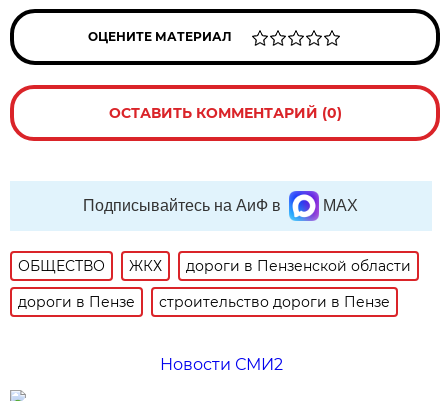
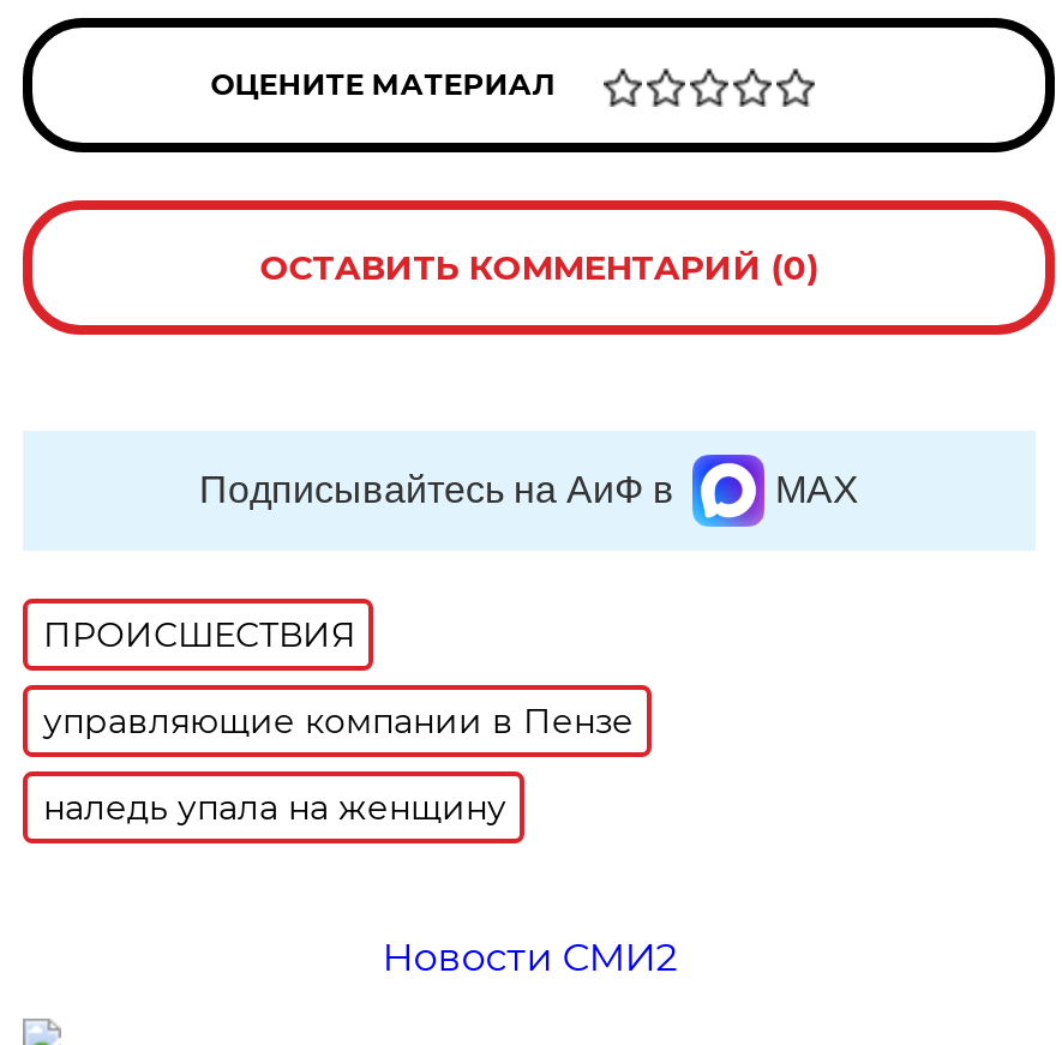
[18,257,411,311] ОБЩЕСТВО | ЖКХ | дороги в Пензенской области | дороги в Пензе | строительство дороги в Пензе -> [43,614,633,830] ПРОИСШЕСТВИЯ | управляющие компании в Пензе | наледь упала на женщину

